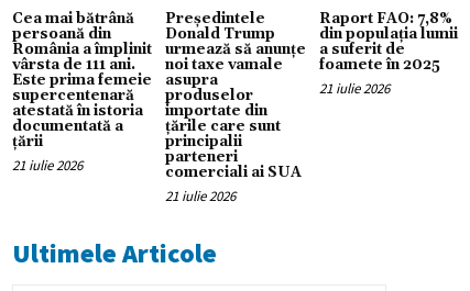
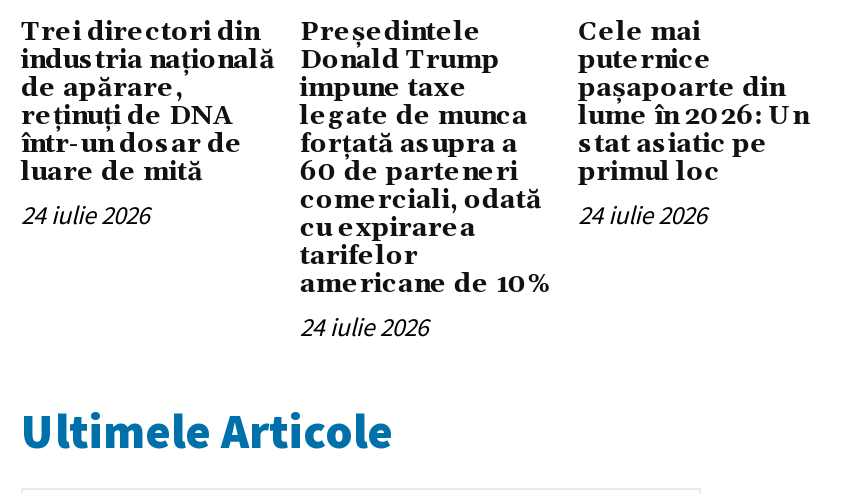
[12,10,152,174] Cea mai bătrână | persoană din | România a împlinit | vârsta de 111 ani. | Este prima femeie | supercentenară | atestată în istoria | documentată a | ţării | 21 iulie 2026 -> [21,17,275,233] Trei directori din | industria națională | de apărare, | reținuți de DNA | într-un dosar de | luare de mită | 24 iulie 2026
[319,10,458,97] Raport FAO: 7,8% | din populaţia lumii | a suferit de | foamete în 2025 | 21 iulie 2026 -> [578,17,808,233] Cele mai | puternice | pașapoarte din | lume în 2026: Un | stat asiatic pe | primul loc | 24 iulie 2026
[165,40,306,205] urmează să anunțe | noi taxe vamale | asupra | produselor | importate din | țările care sunt | principalii | parteneri | comerciali ai SUA | 21 iulie 2026 -> [300,73,552,345] impune taxe | legate de munca | forțată asupra a | 60 de parteneri | comerciali, odată | cu expirarea | tarifelor | americane de 10% | 24 iulie 2026

